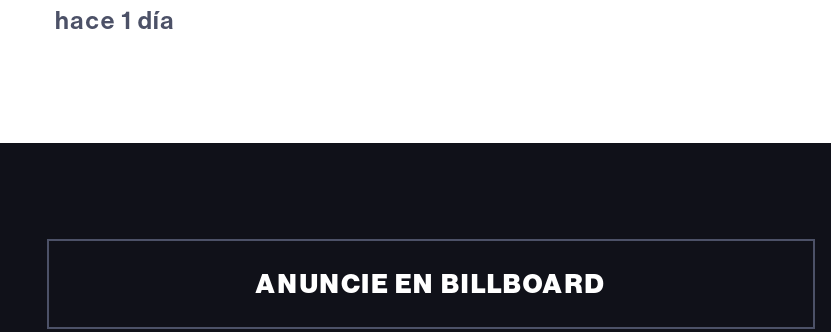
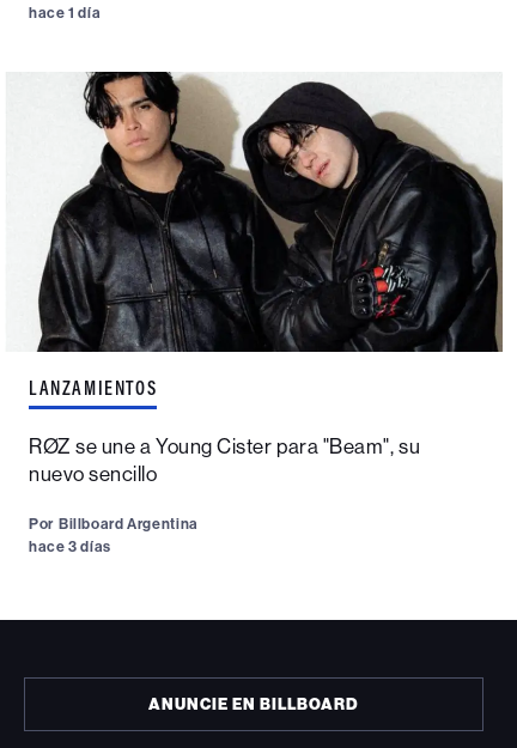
none -> [29,71,504,555] [image] | LANZAMIENTOS | RØZ se une a Young Cister para "Beam", su | nuevo sencillo | Por Billboard Argentina | hace 3 días

